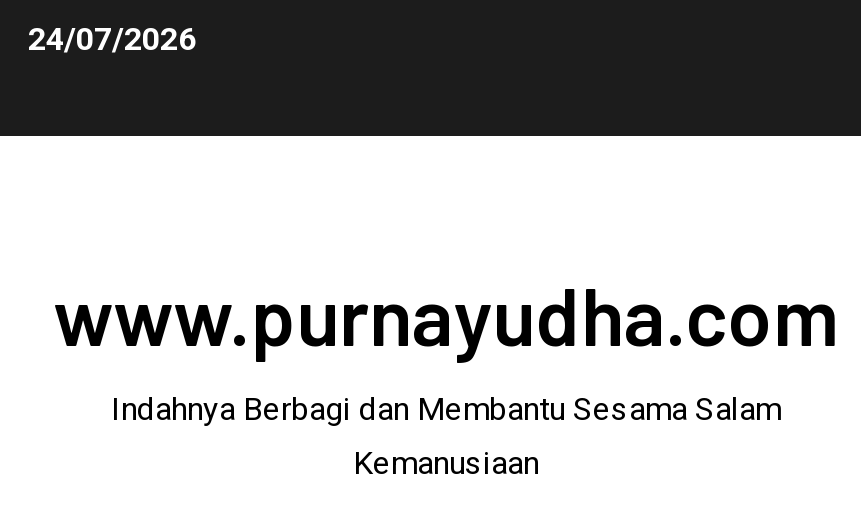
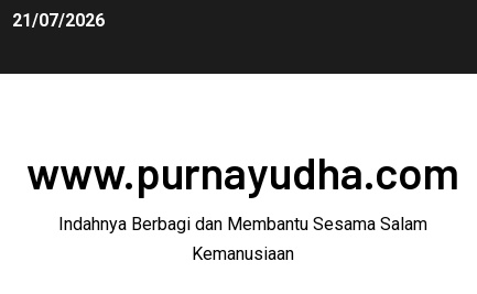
[28,21,196,59] 24/07/2026 -> [12,10,105,31] 21/07/2026

